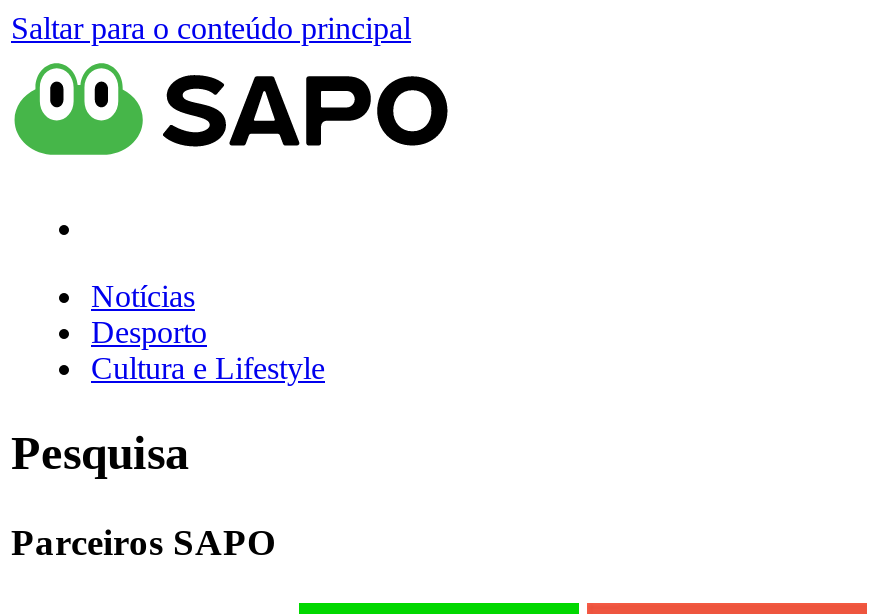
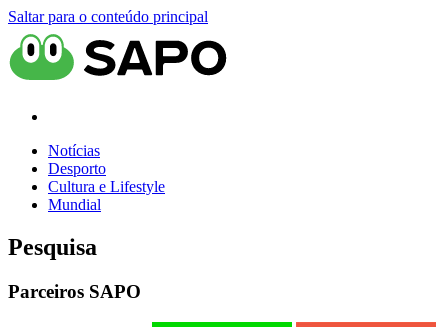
none -> [48,196,101,213] Mundial

